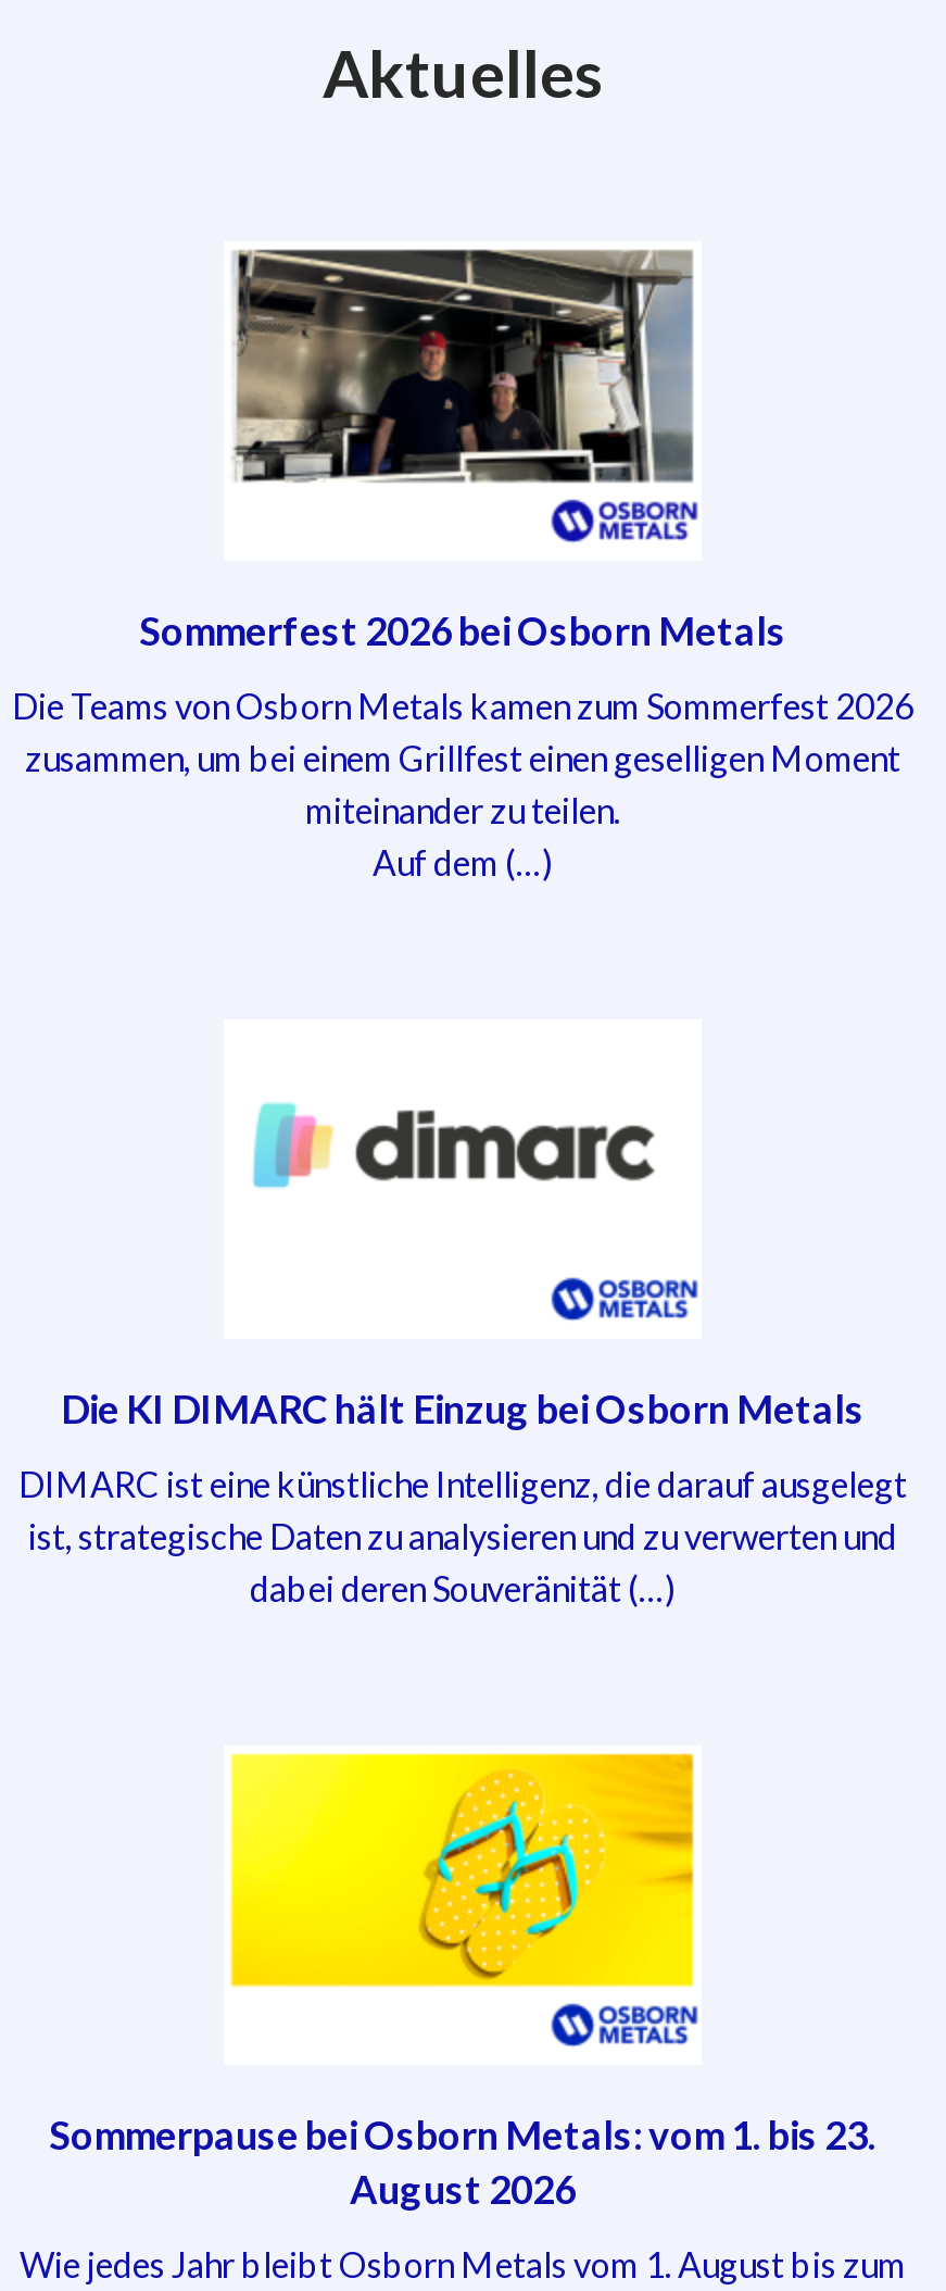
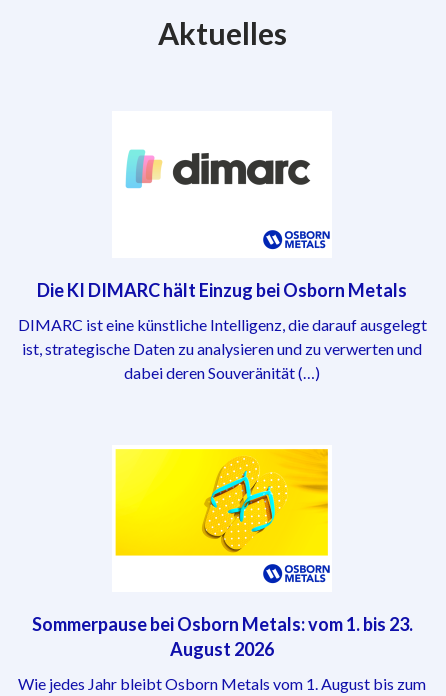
[232,248,695,485] [image] -> none
[12,606,913,882] Sommerfest 2026 bei Osborn Metals | Die Teams von Osborn Metals kamen zum Sommerfest 2026 | zusammen, um bei einem Grillfest einen geselligen Moment | miteinander zu teilen. | Auf dem (…) -> none

